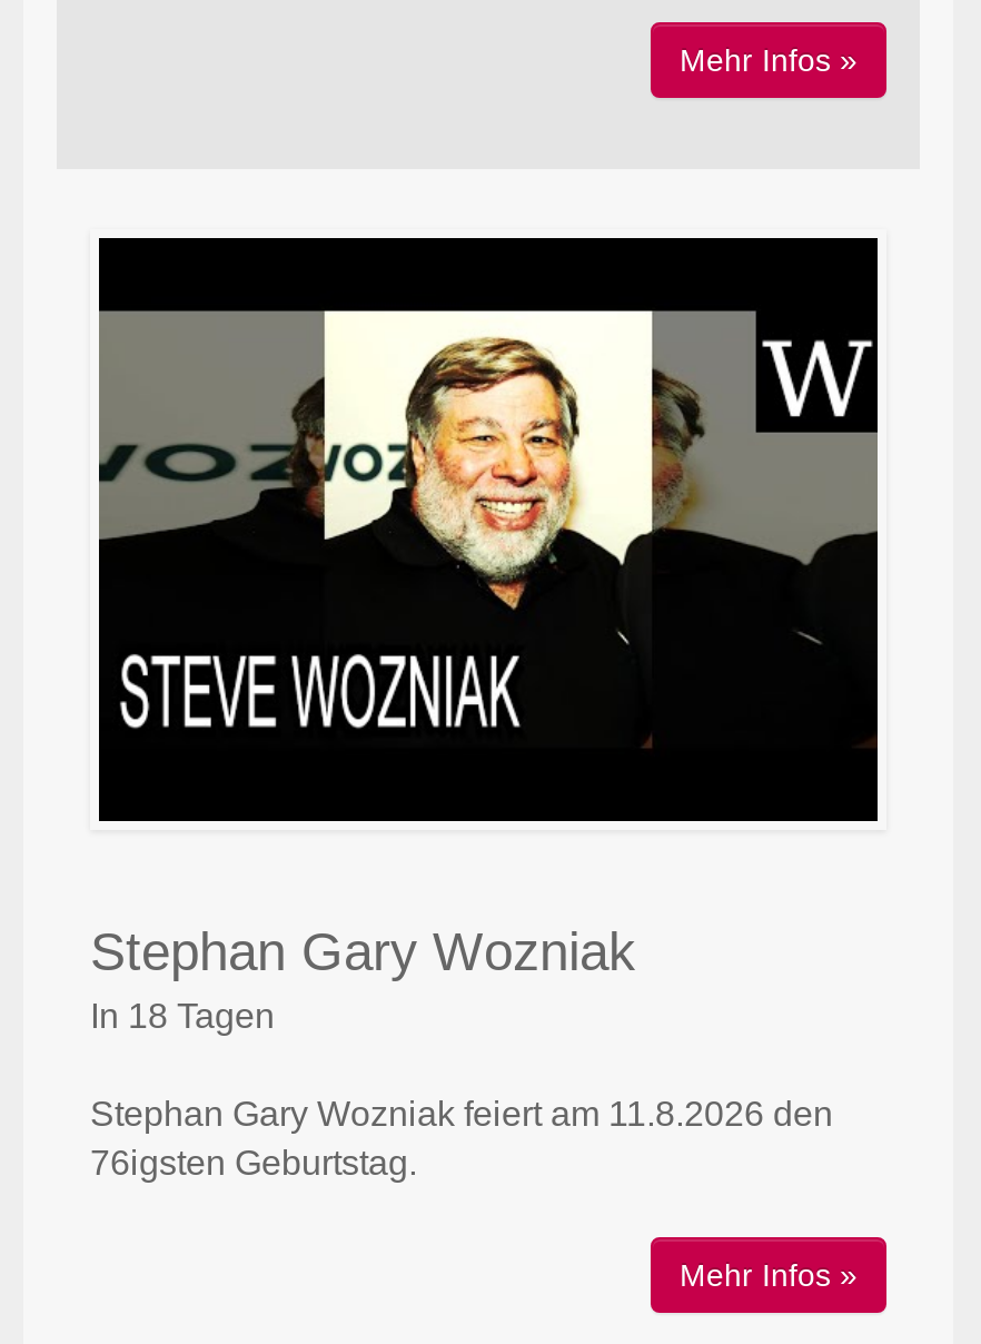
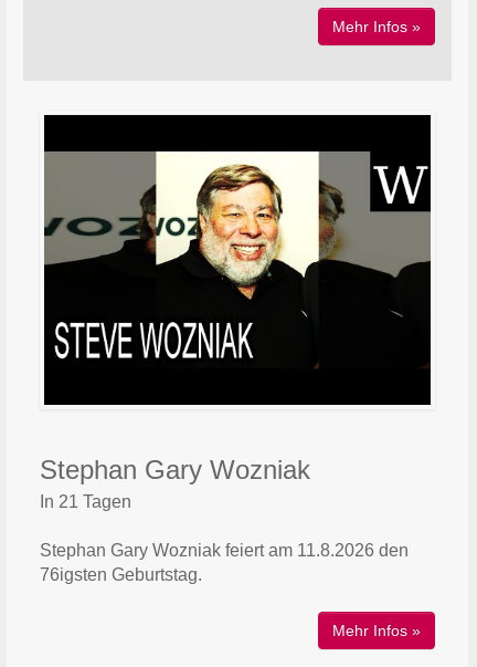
[90,998,275,1035] In 18 Tagen -> [40,493,131,511] In 21 Tagen

